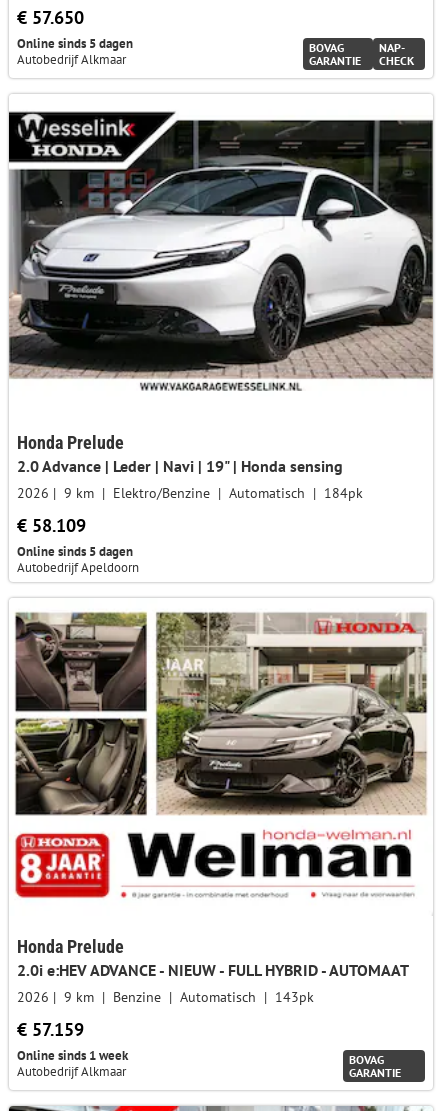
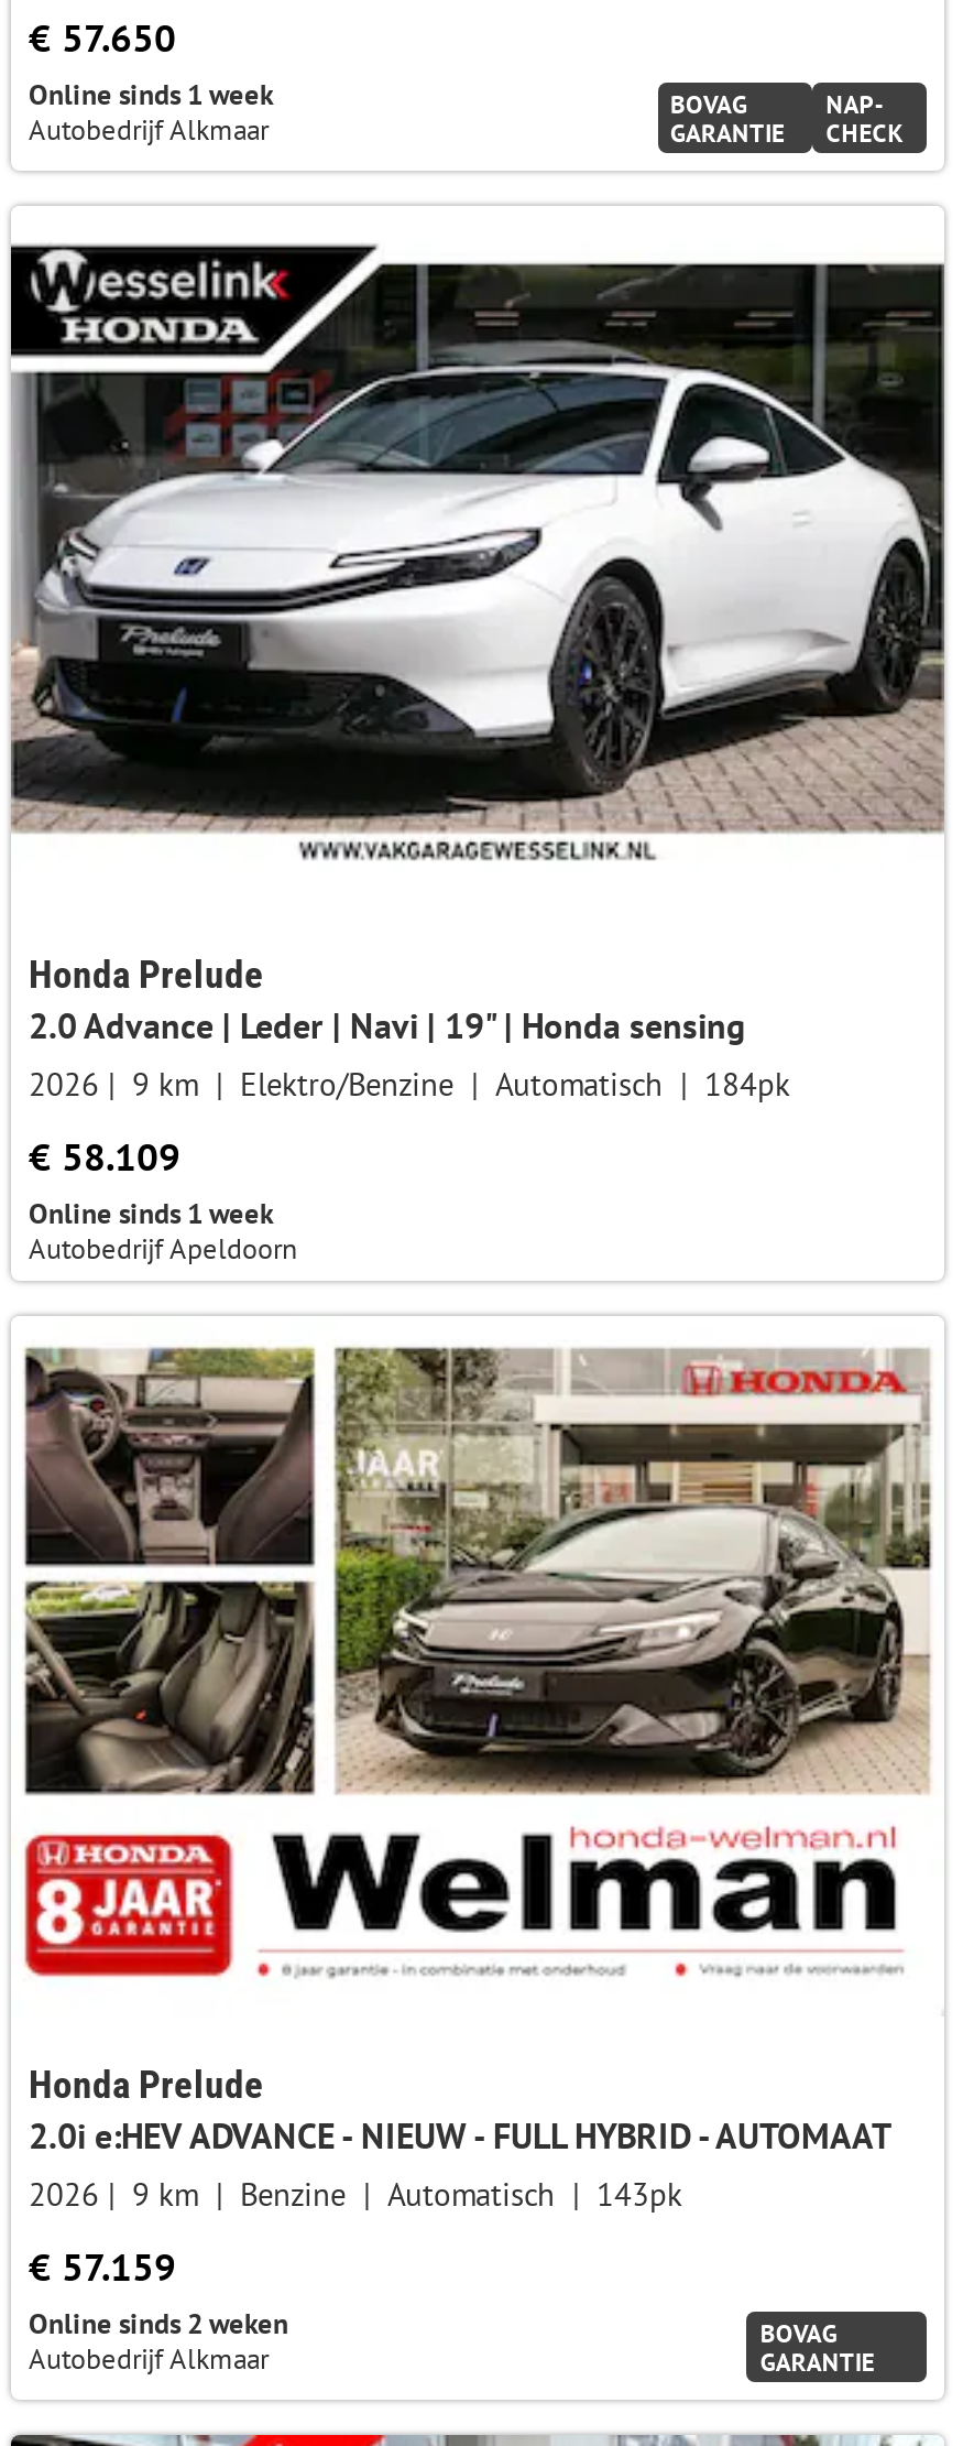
[17,35,133,52] Online sinds 5 dagen -> [29,76,273,113] Online sinds 1 week
[17,543,133,560] Online sinds 5 dagen -> [29,1195,273,1232] Online sinds 1 week
[17,1047,128,1064] Online sinds 1 week -> [29,2305,288,2342] Online sinds 2 weken

